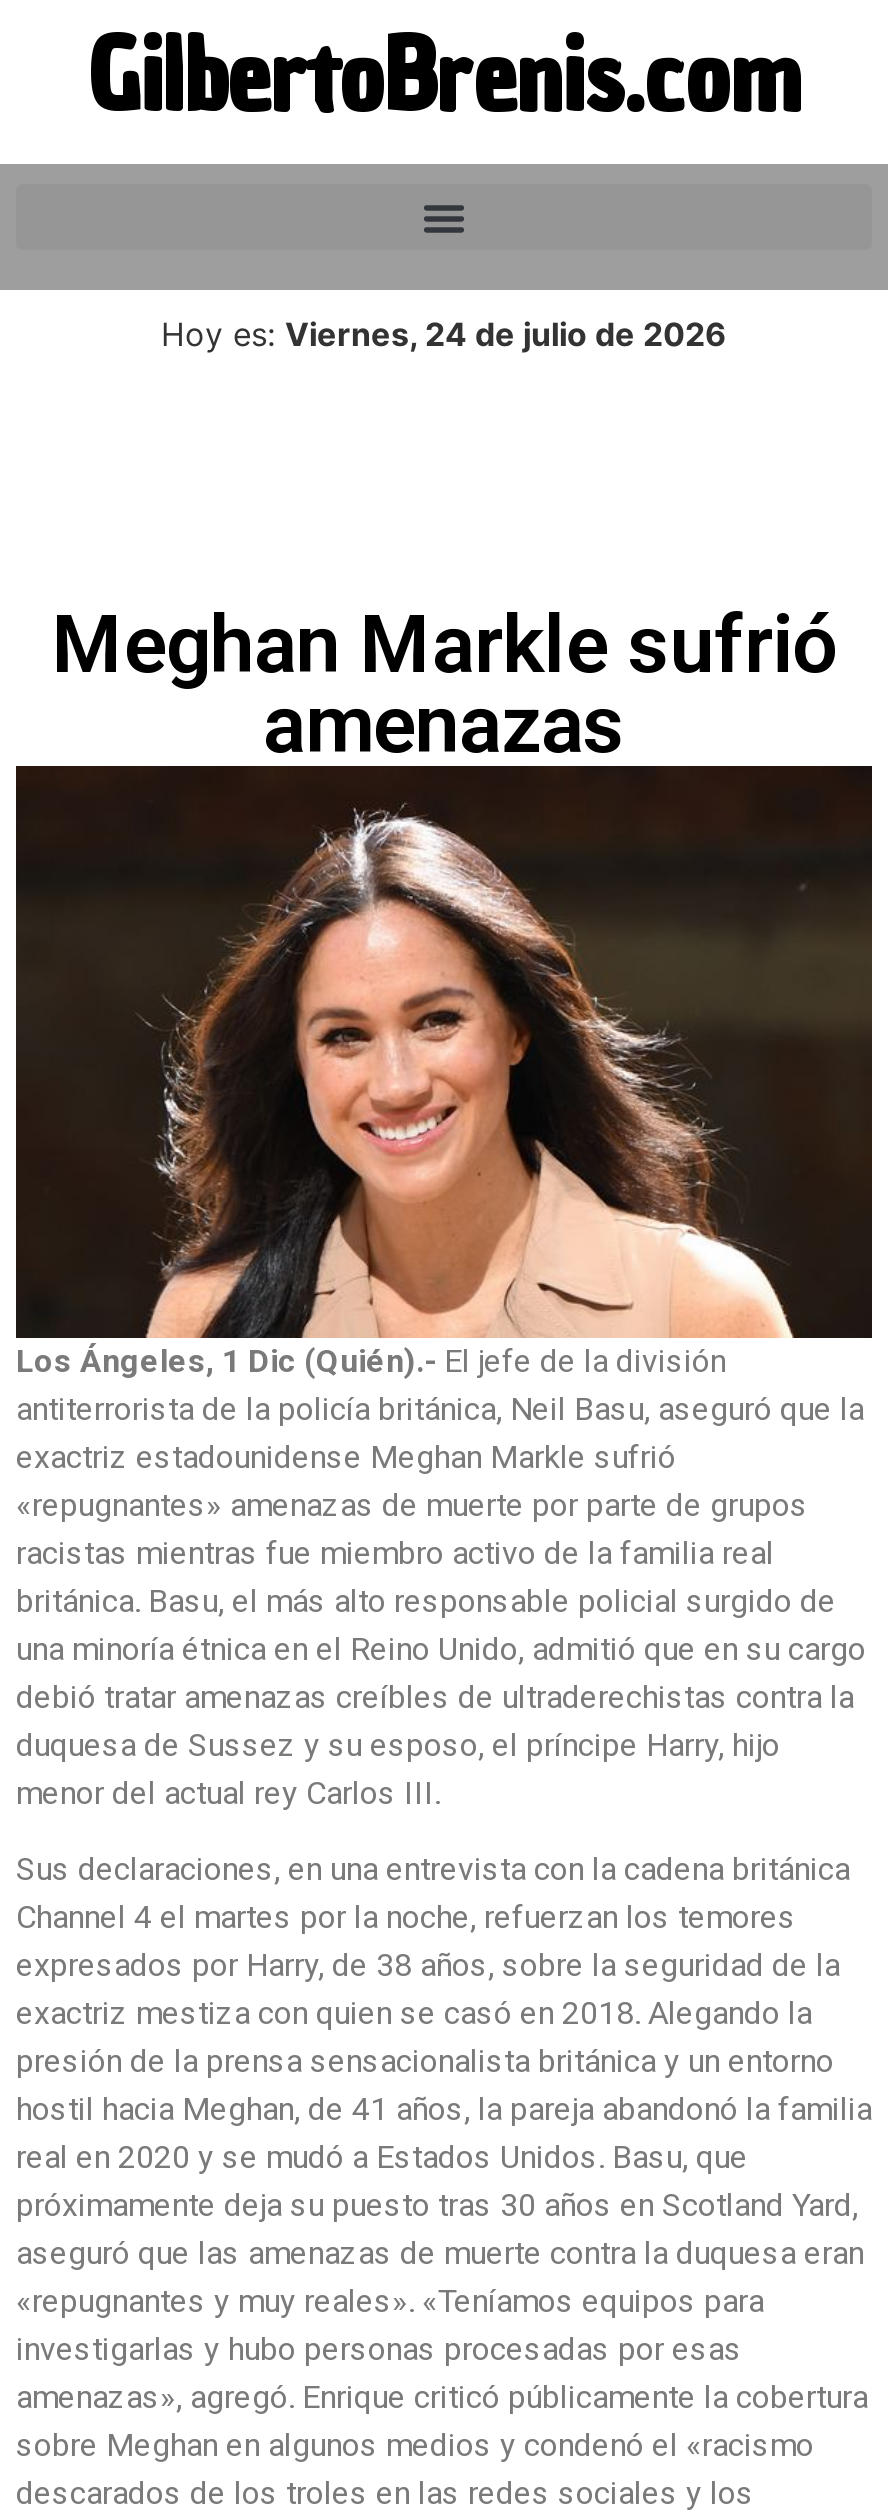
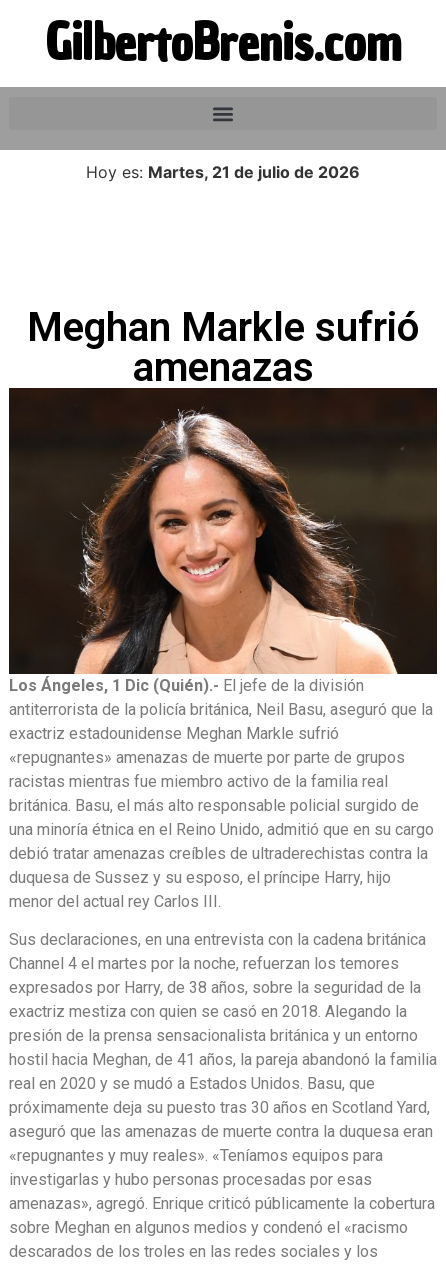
[161,314,727,354] Hoy es: Viernes, 24 de julio de 2026 -> [86,162,360,182] Hoy es: Martes, 21 de julio de 2026

